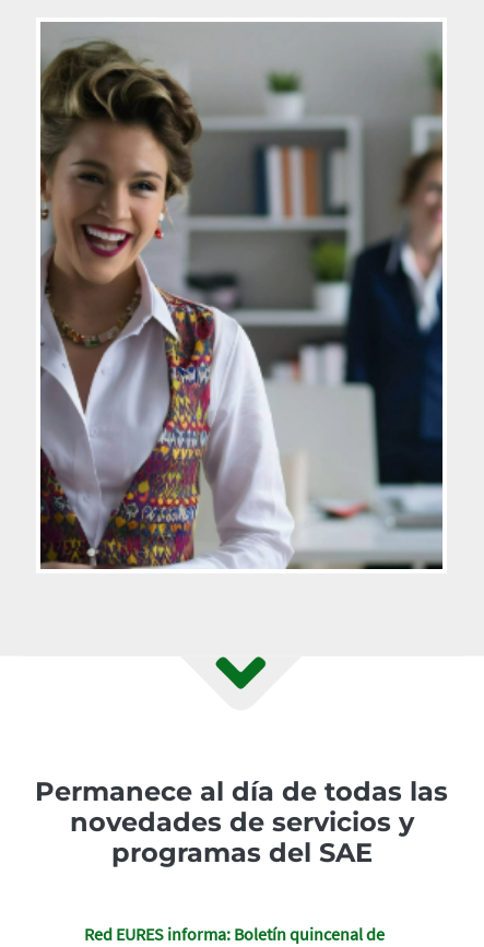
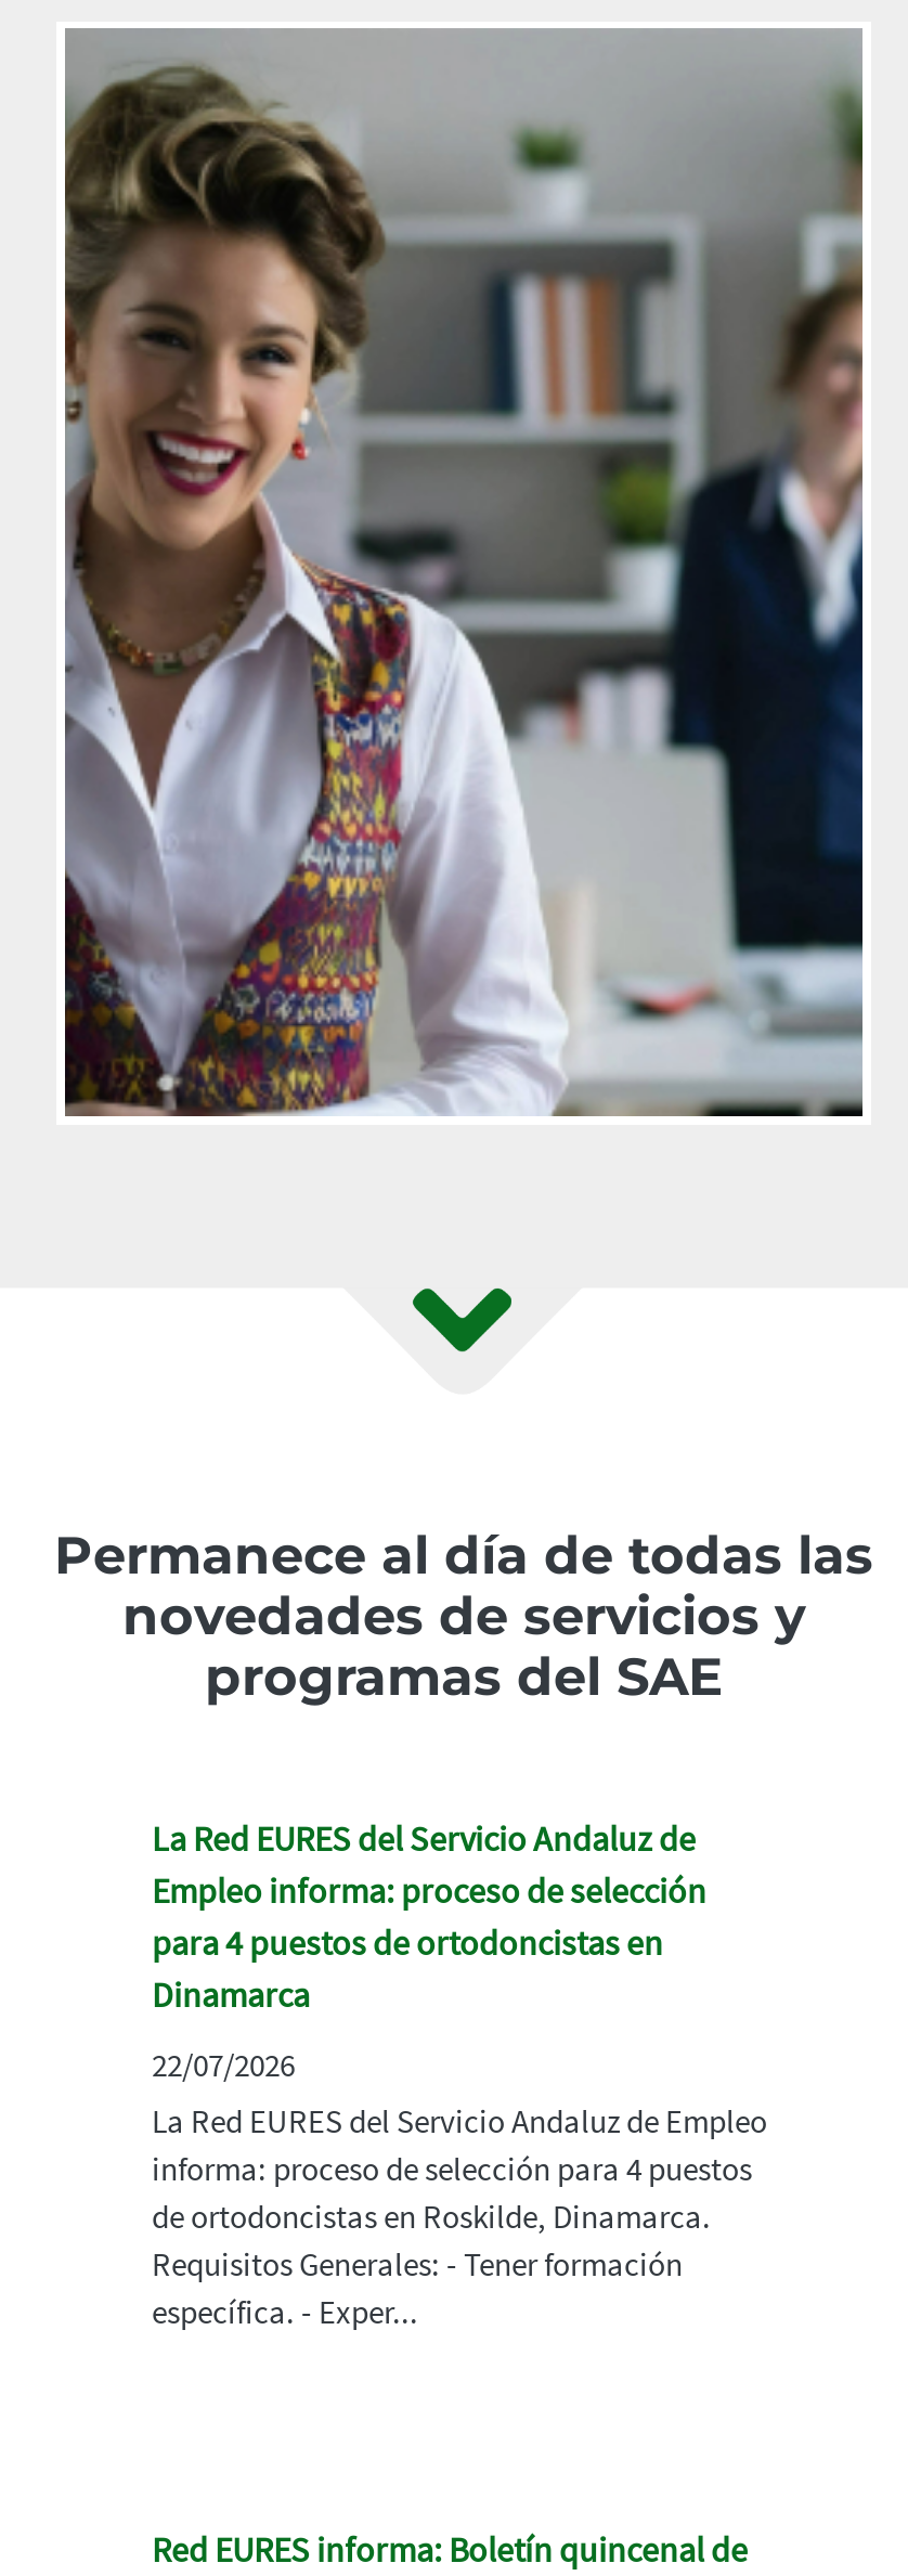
none -> [152,1817,767,2332] La Red EURES del Servicio Andaluz de | Empleo informa: proceso de selección | para 4 puestos de ortodoncistas en | Dinamarca | 22/07/2026 | La Red EURES del Servicio Andaluz de Empleo | informa: proceso de selección para 4 puestos | de ortodoncistas en Roskilde, Dinamarca. | Requisitos Generales: - Tener formación | específica. - Exper...

